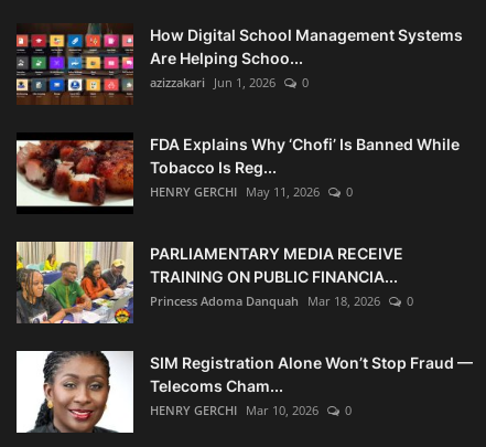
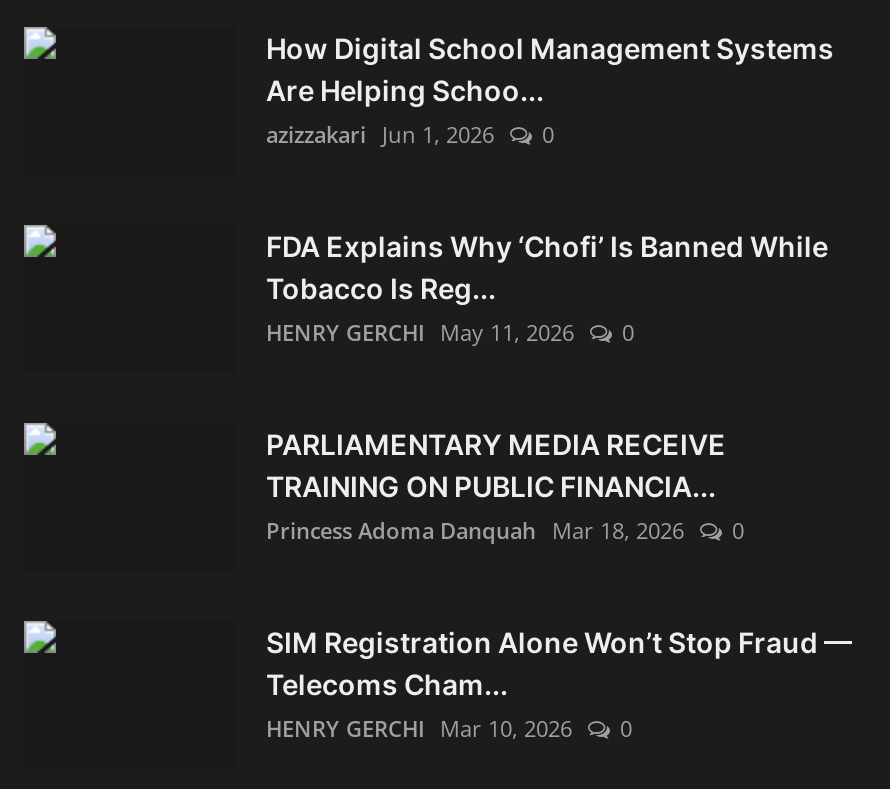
[15,22,134,105] [image] -> none
[15,131,134,207] [image] -> none
[15,241,134,324] [image] -> none
[15,350,134,434] [image] -> none

